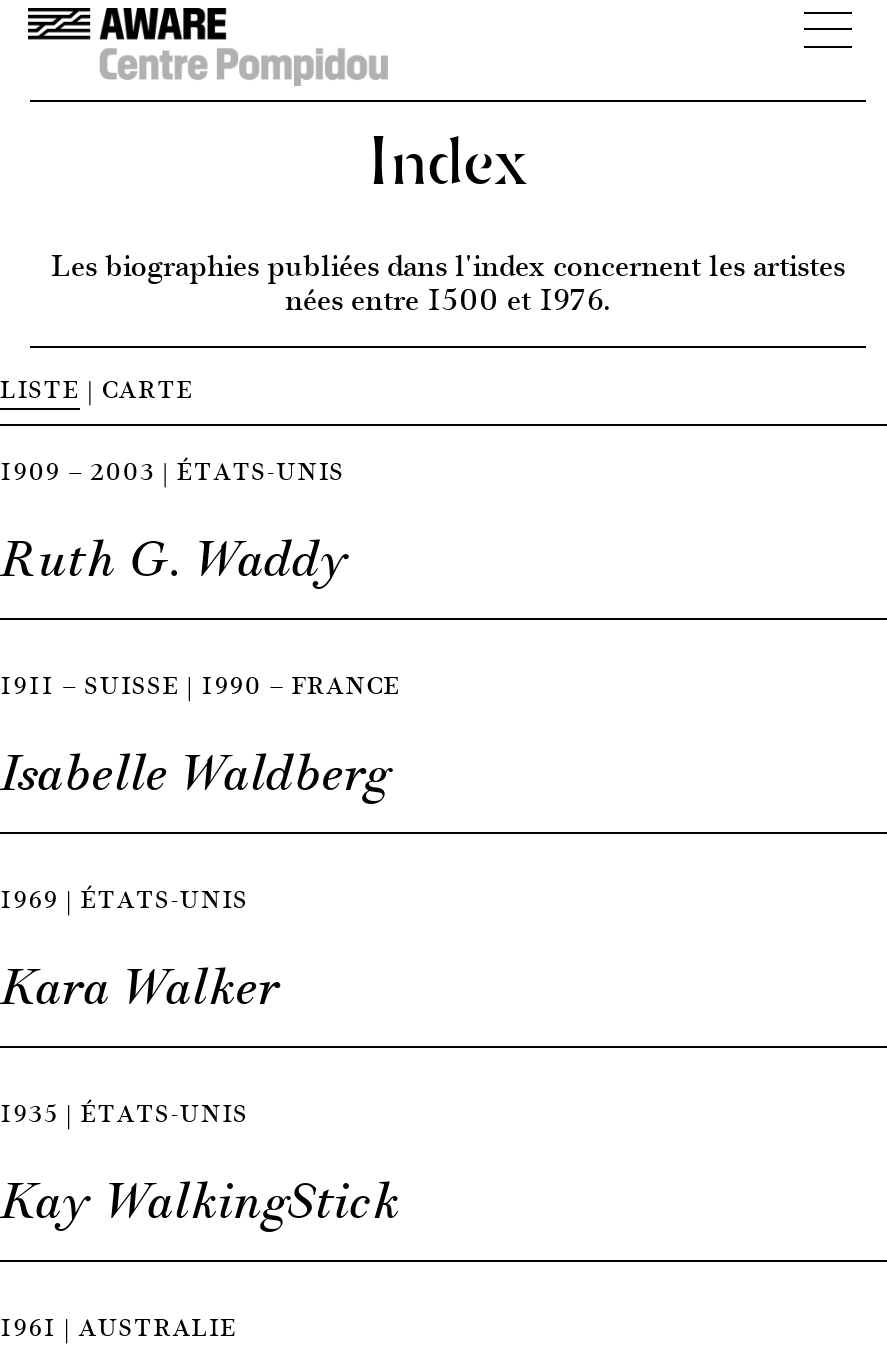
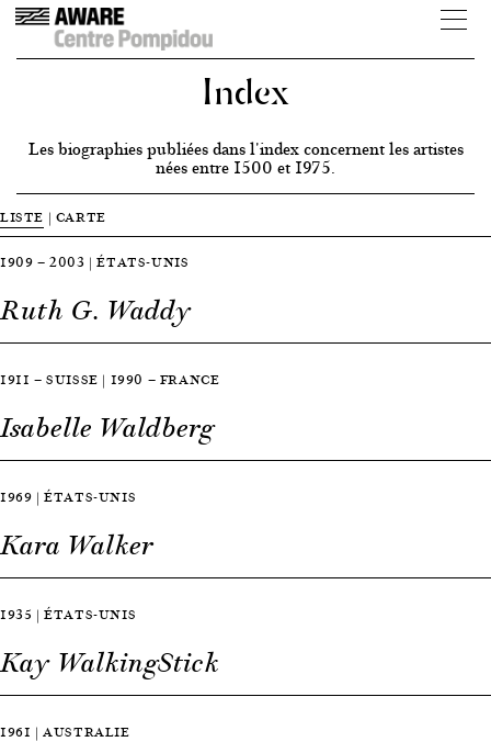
[285,274,611,322] nées entre 1500 et 1976. -> [156,154,335,180] nées entre 1500 et 1975.

